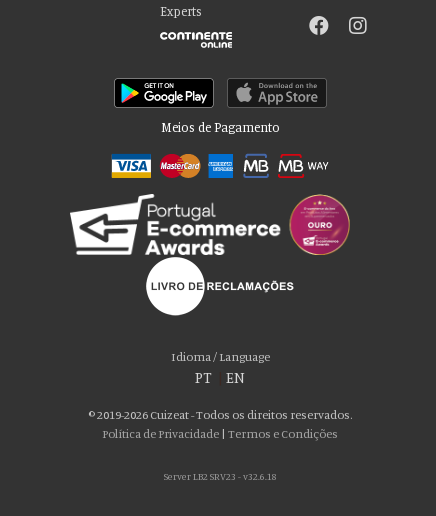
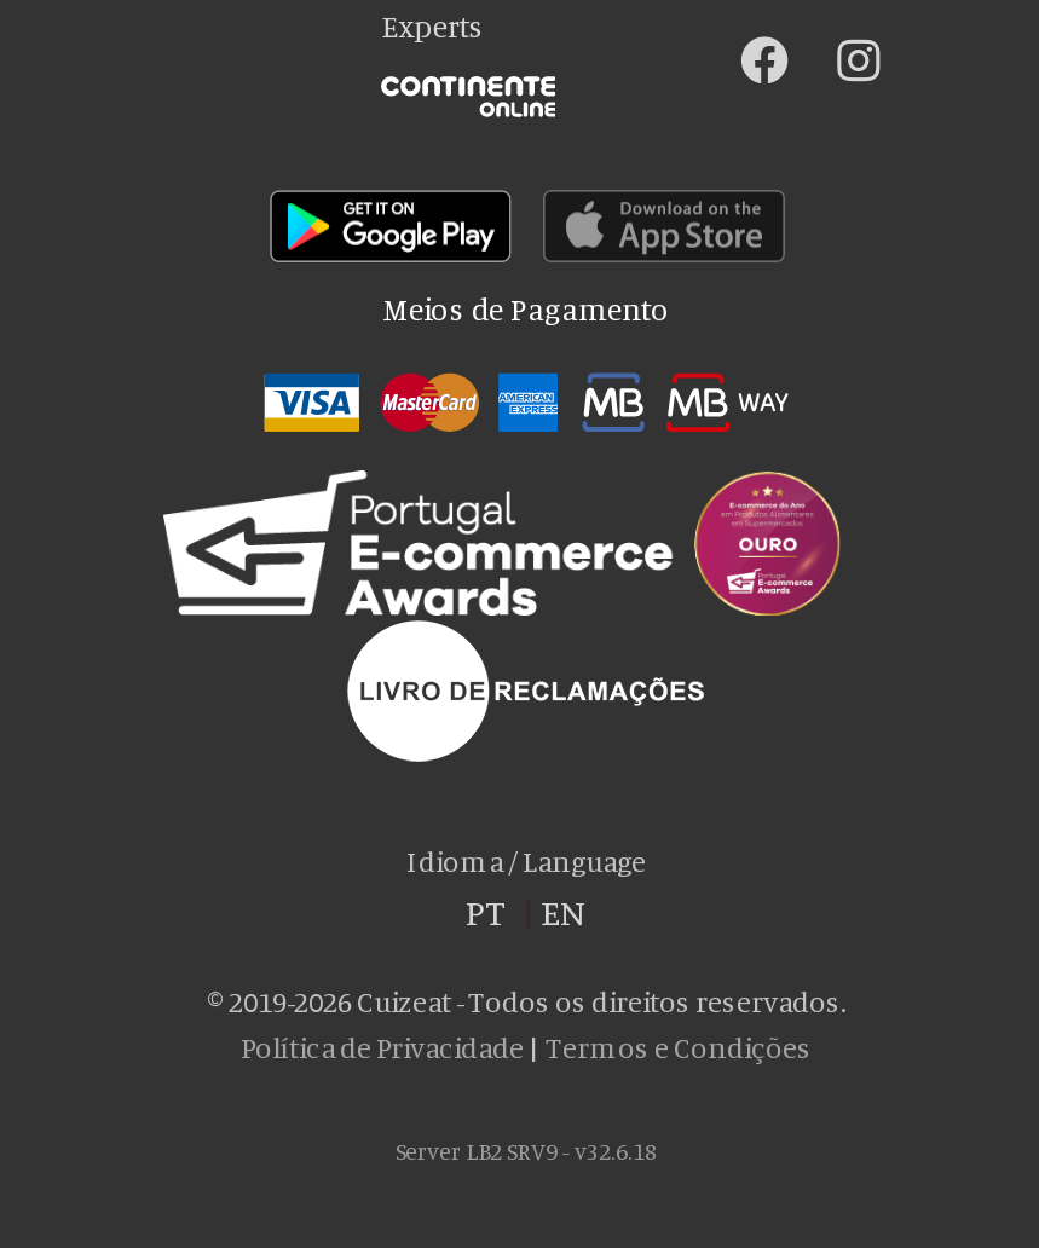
[163,470,276,482] Server LB2 SRV23 - v32.6.18 -> [396,1136,657,1165] Server LB2 SRV9 - v32.6.18

